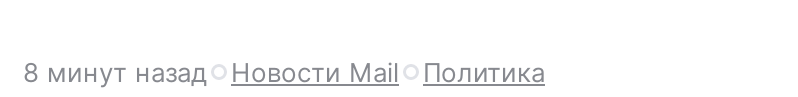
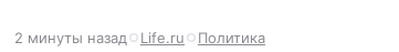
[23,56,399,88] 8 минут назад | Новости Mail -> [14,29,185,47] 2 минуты назад | Life.ru

